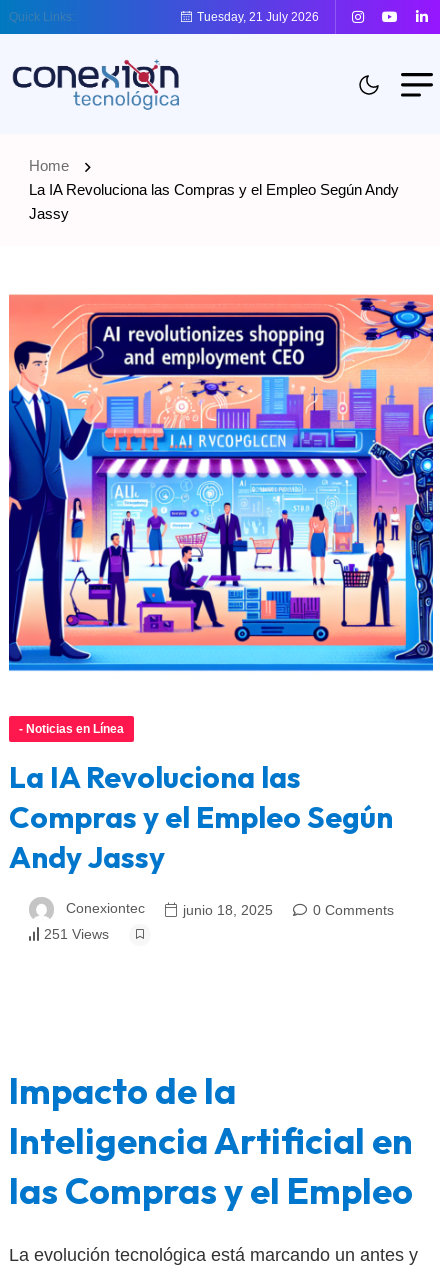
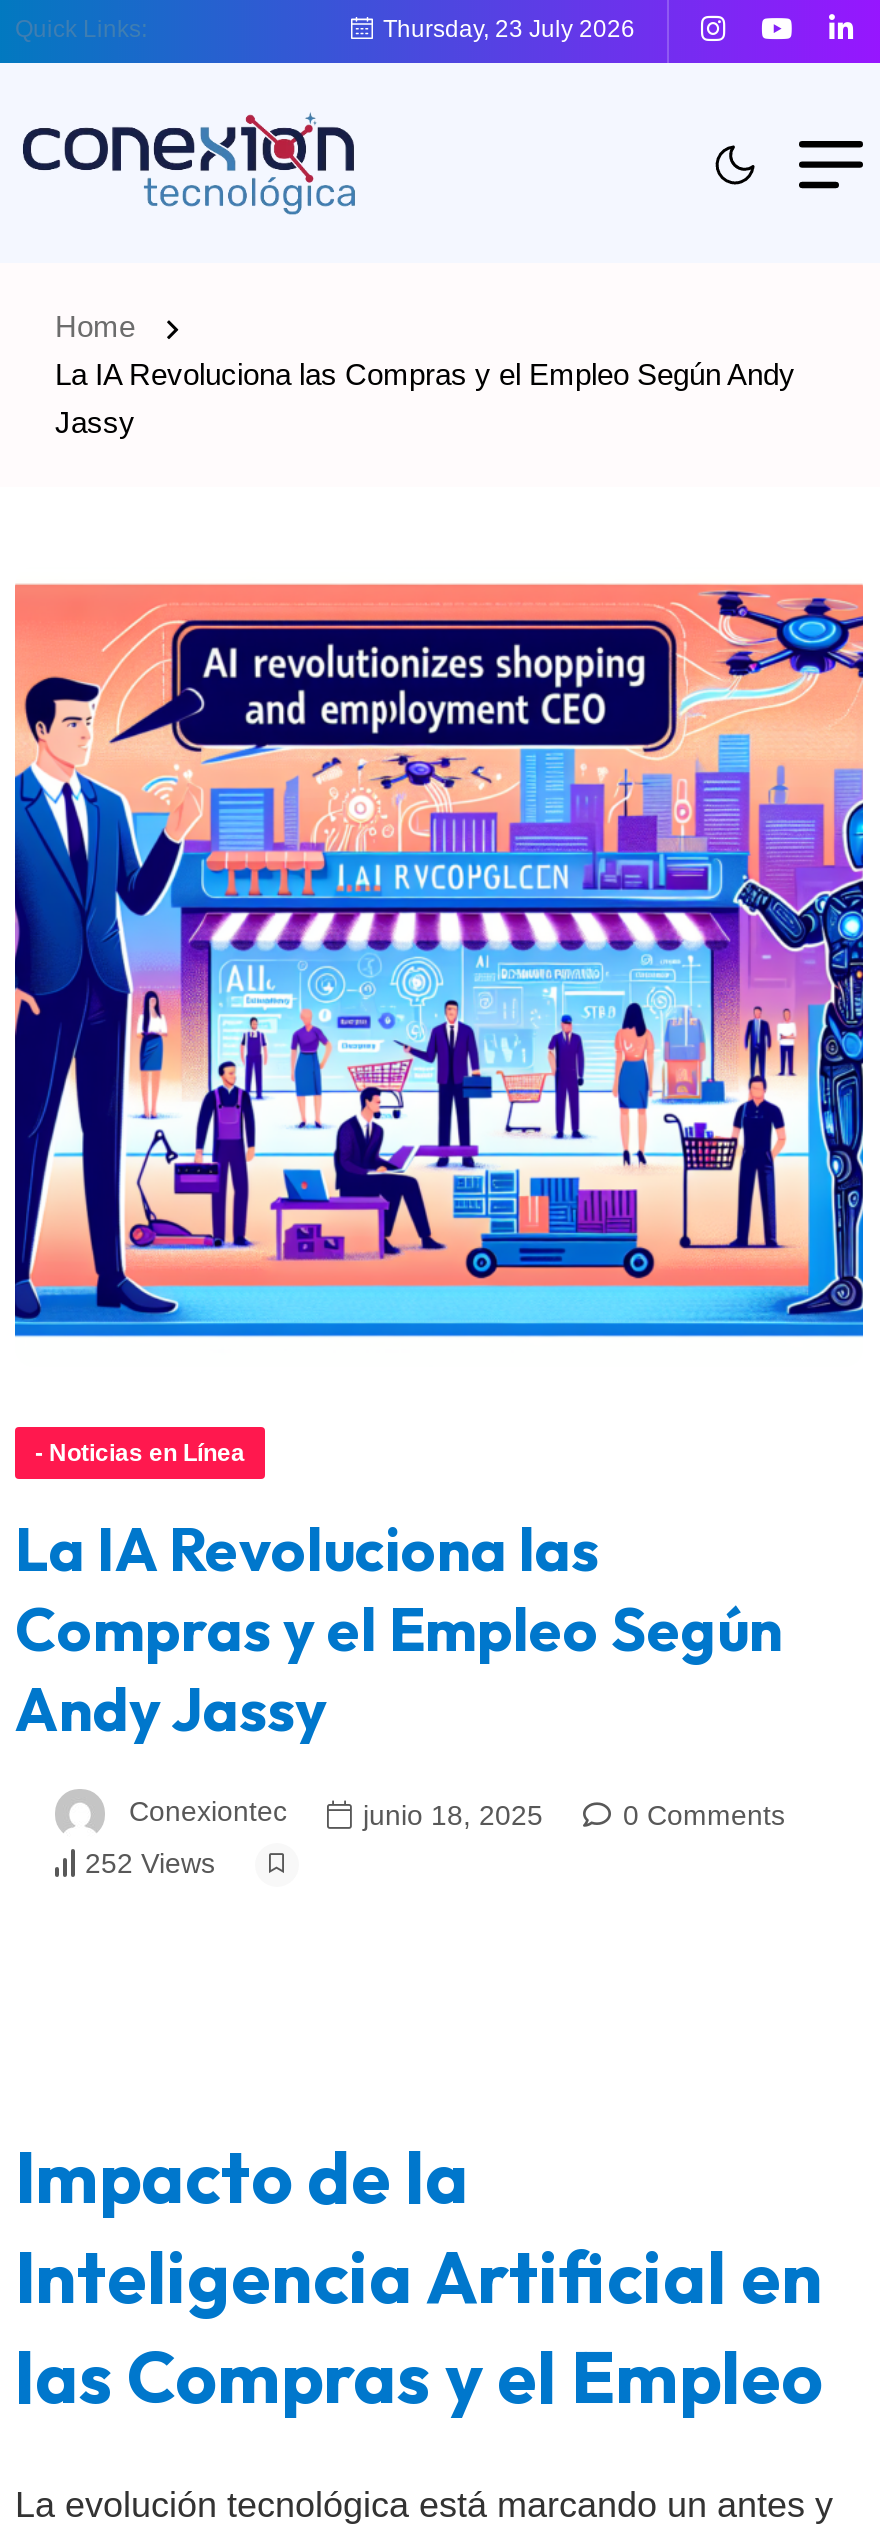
[194,9,319,23] Tuesday, 21 July 2026 -> [377,14,635,42] Thursday, 23 July 2026
[44,926,109,942] 251 Views -> [85,1847,215,1879] 252 Views

